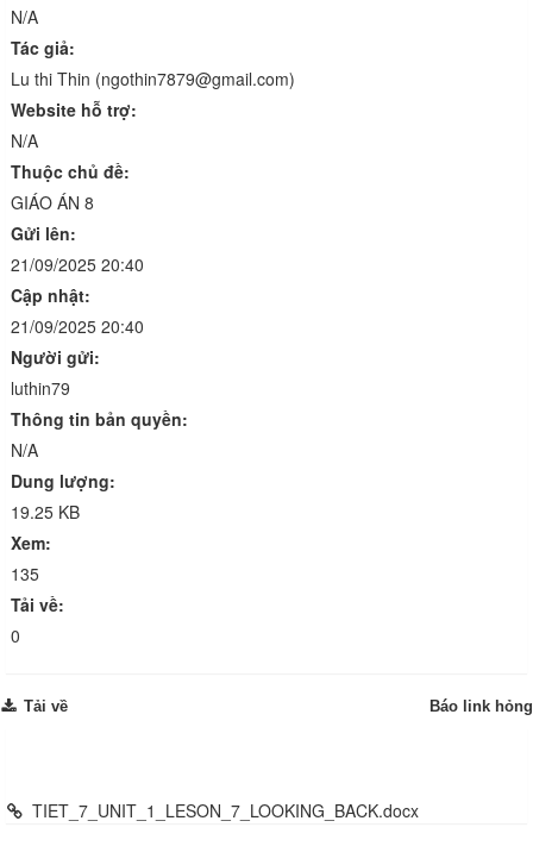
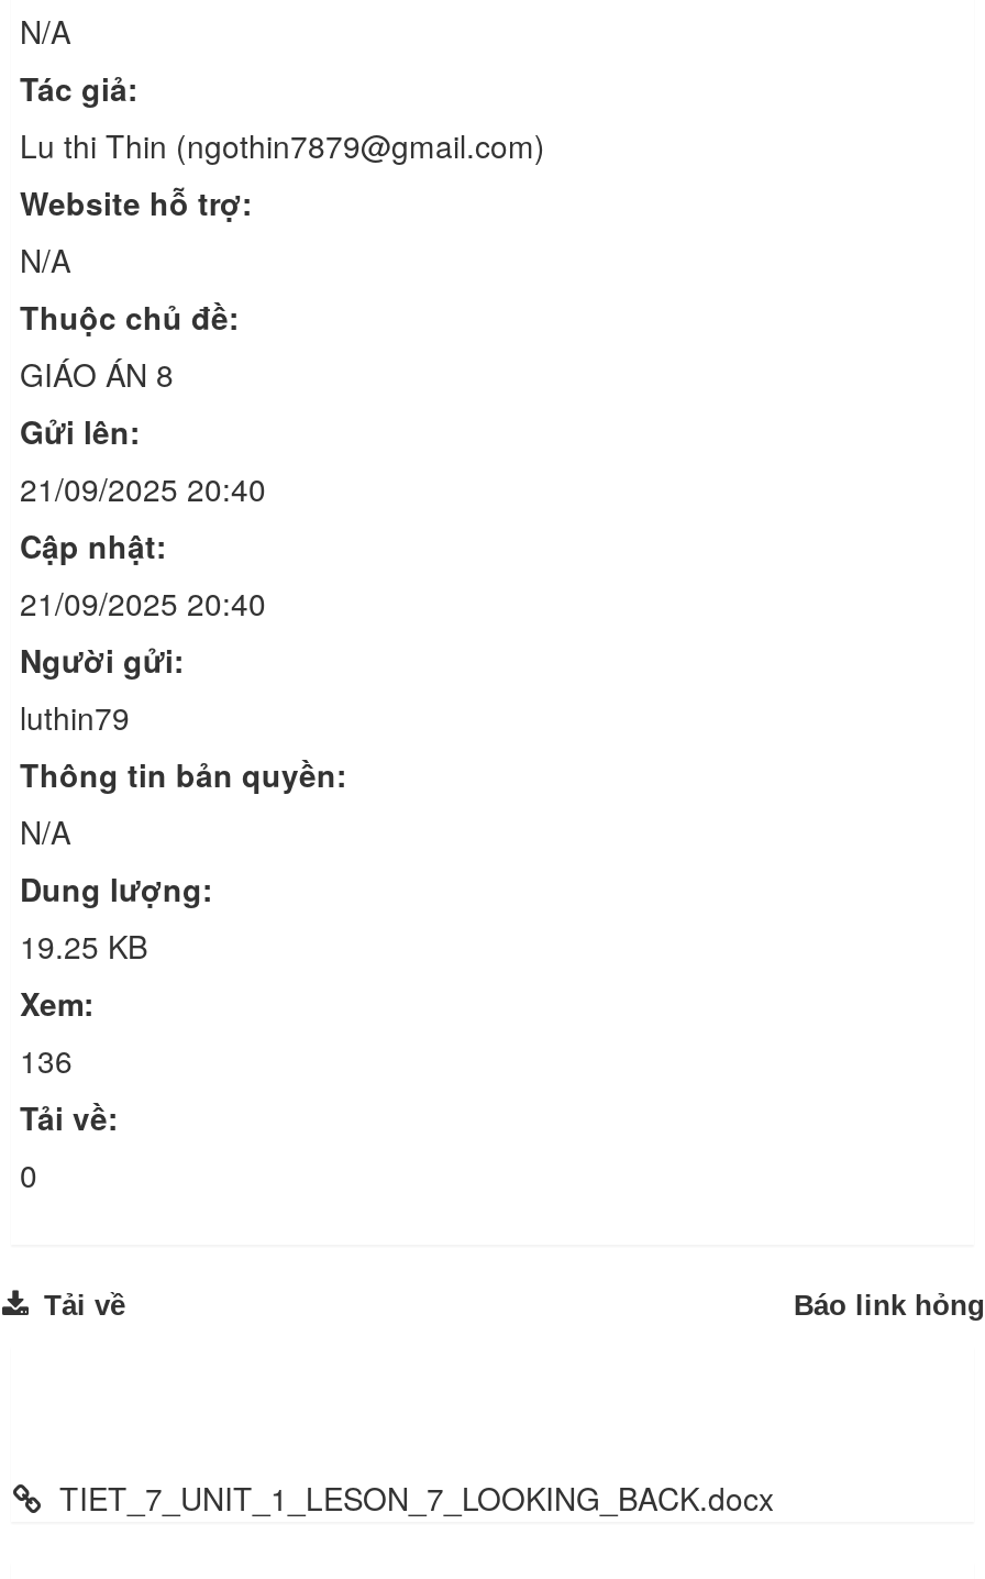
[11,561,39,585] 135 -> [20,1038,73,1082] 136

